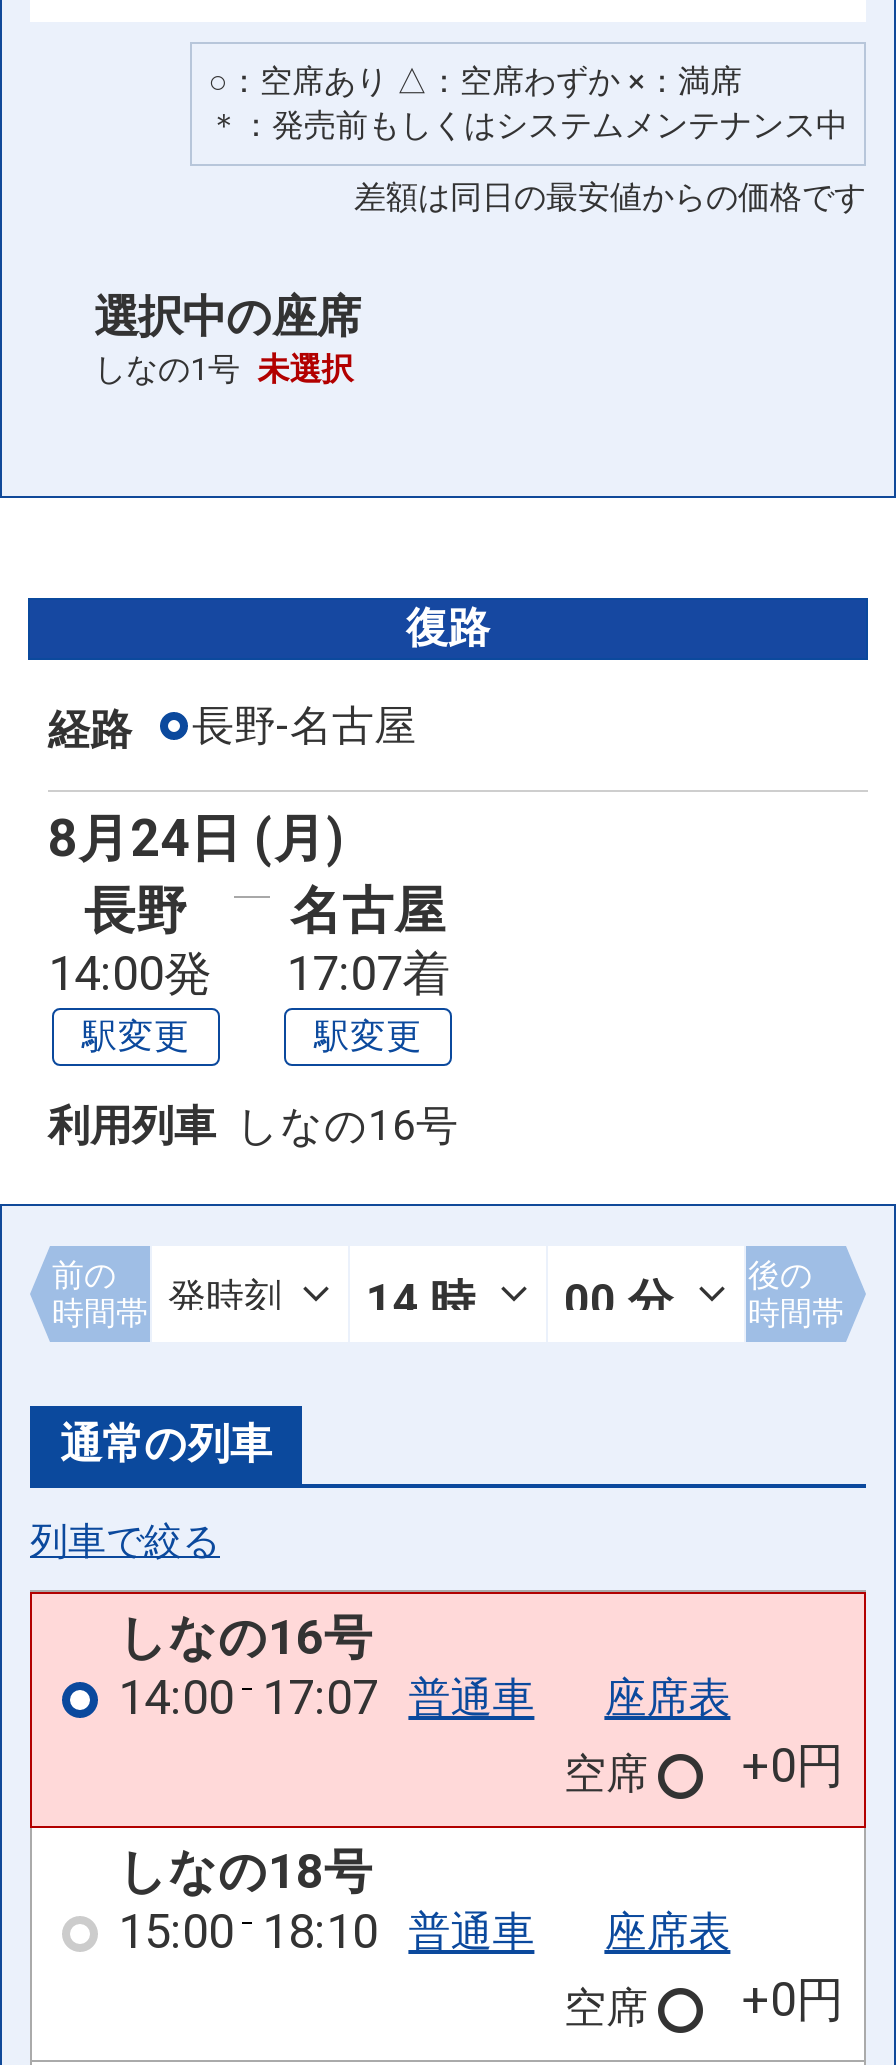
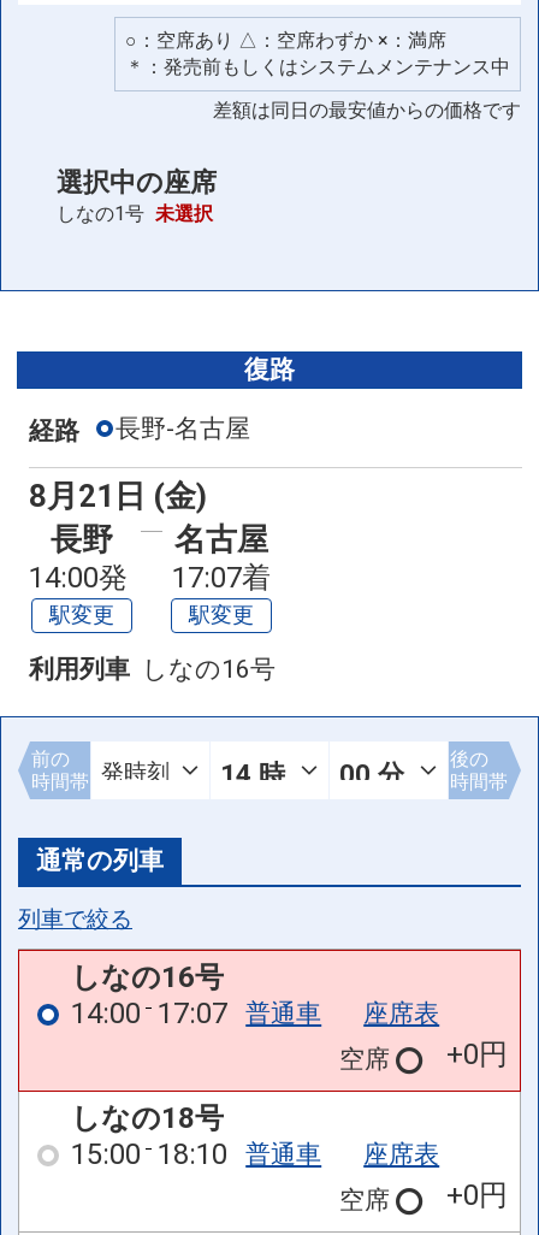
[48,808,344,868] 8月24日 (月) -> [29,478,207,514] 8月21日 (金)

